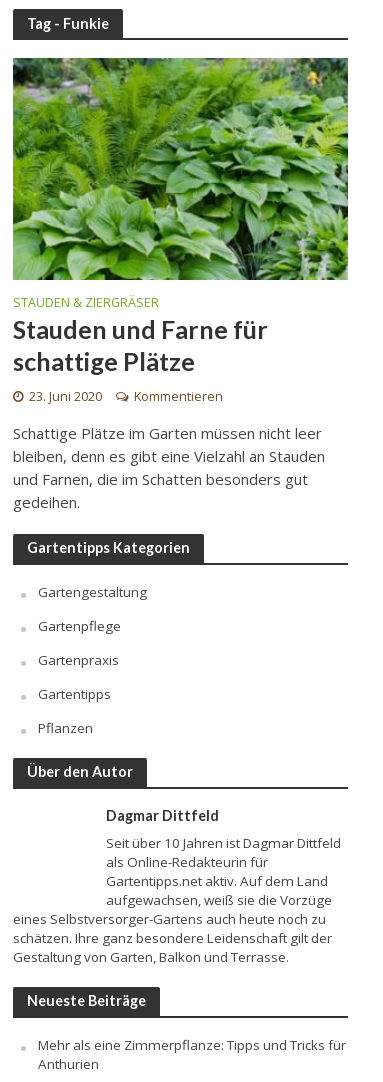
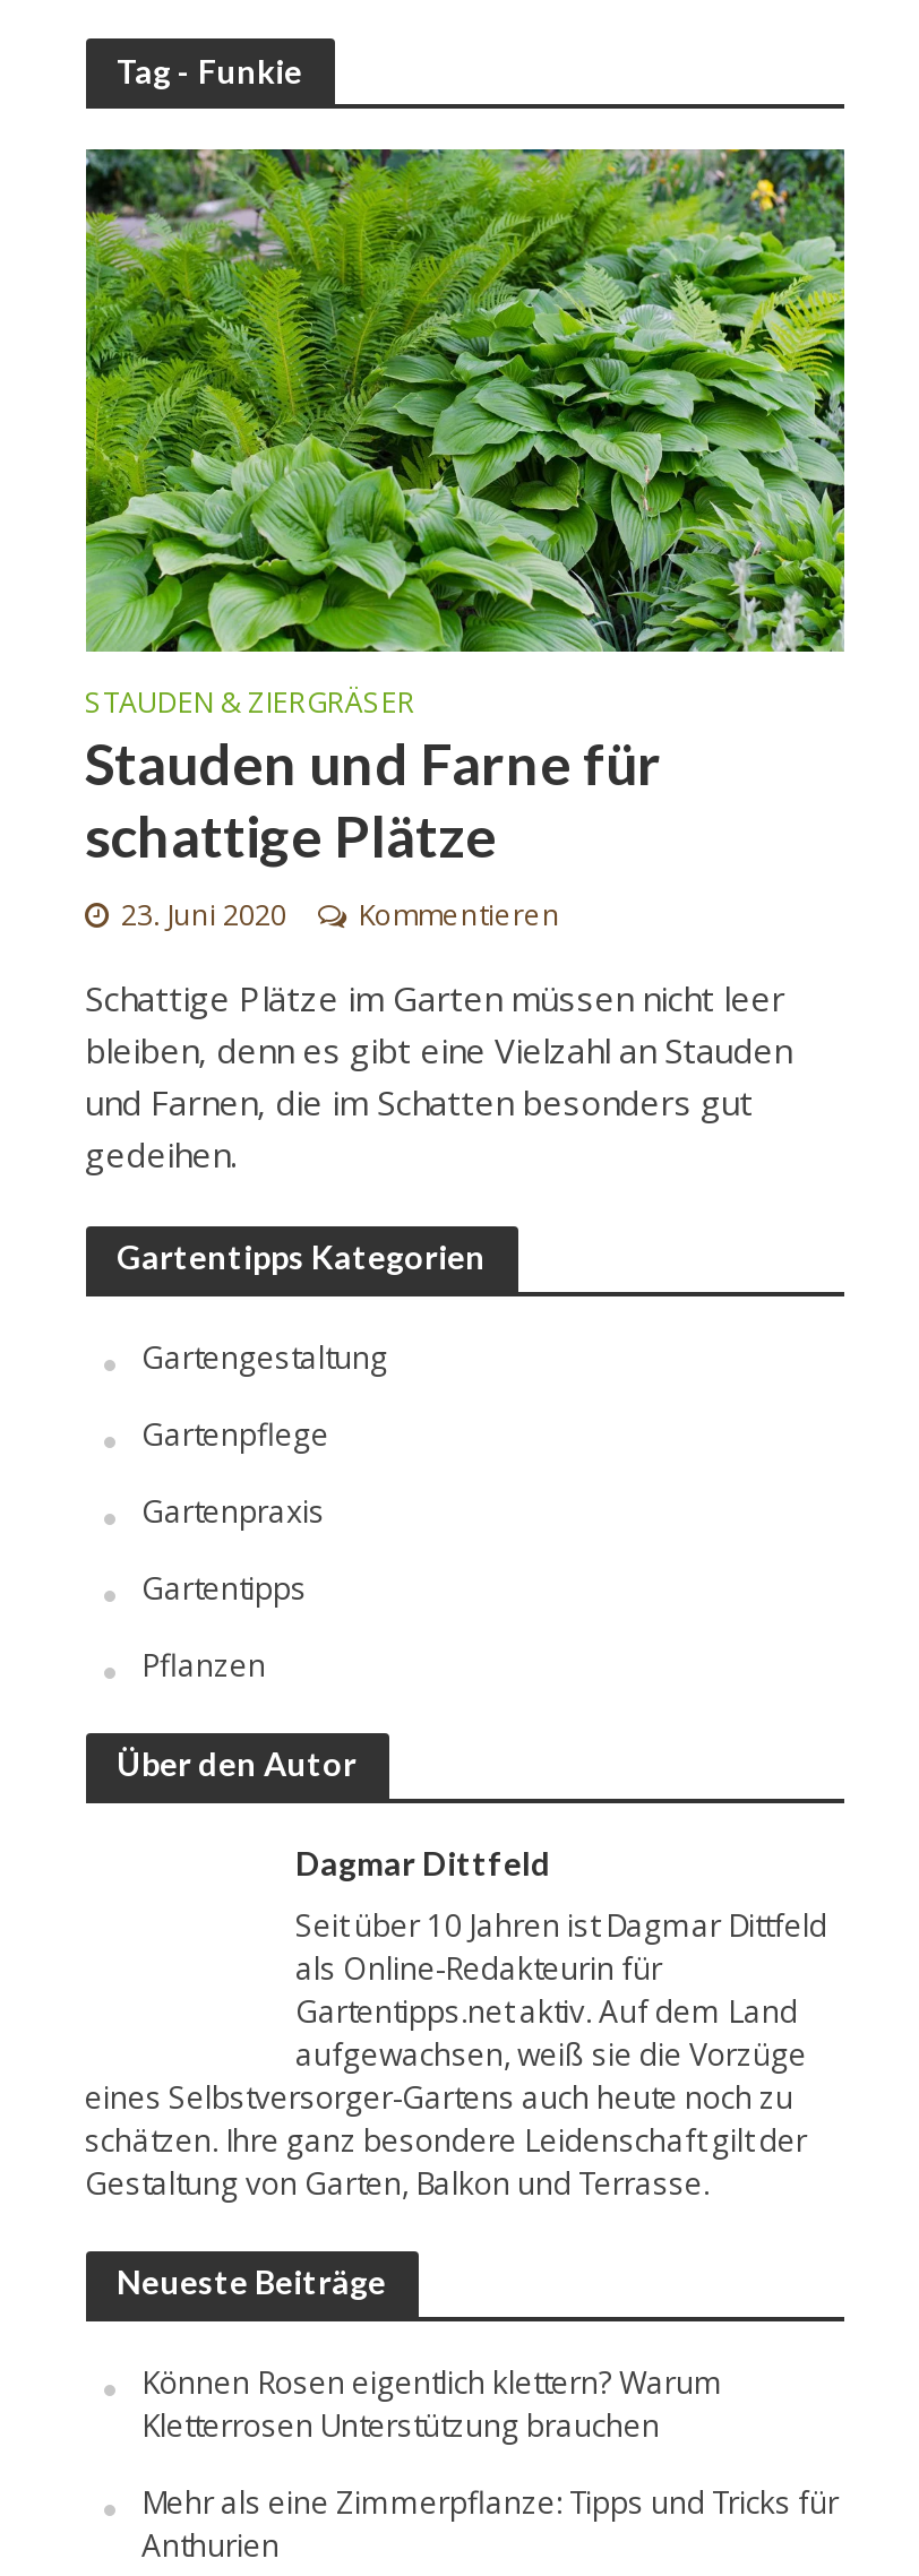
none -> [141,2362,723,2445] Können Rosen eigentlich klettern? Warum | Kletterrosen Unterstützung brauchen

